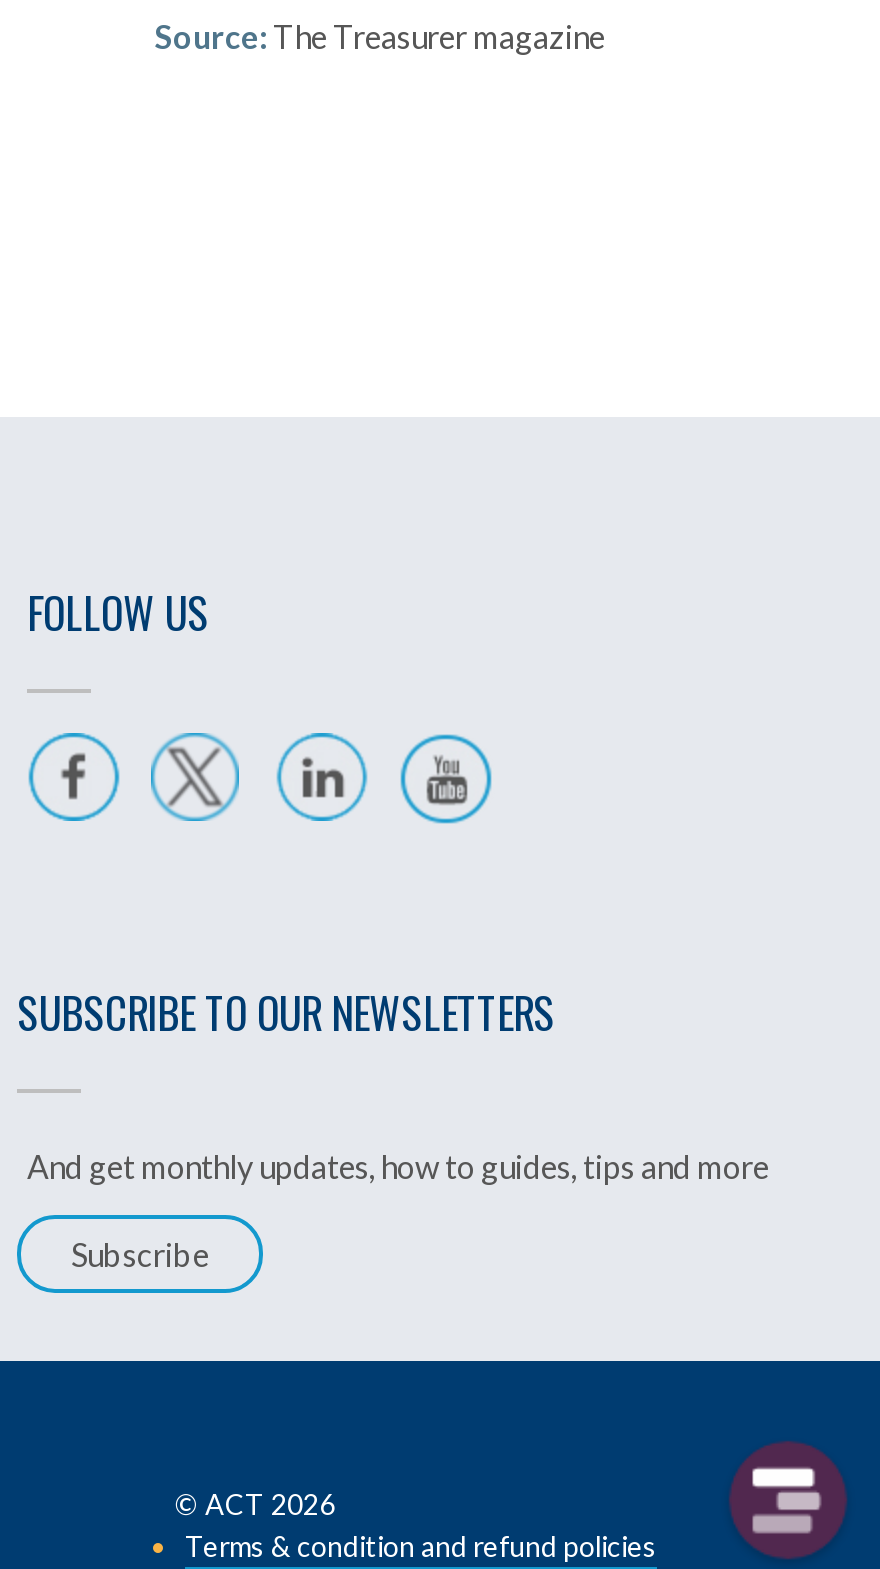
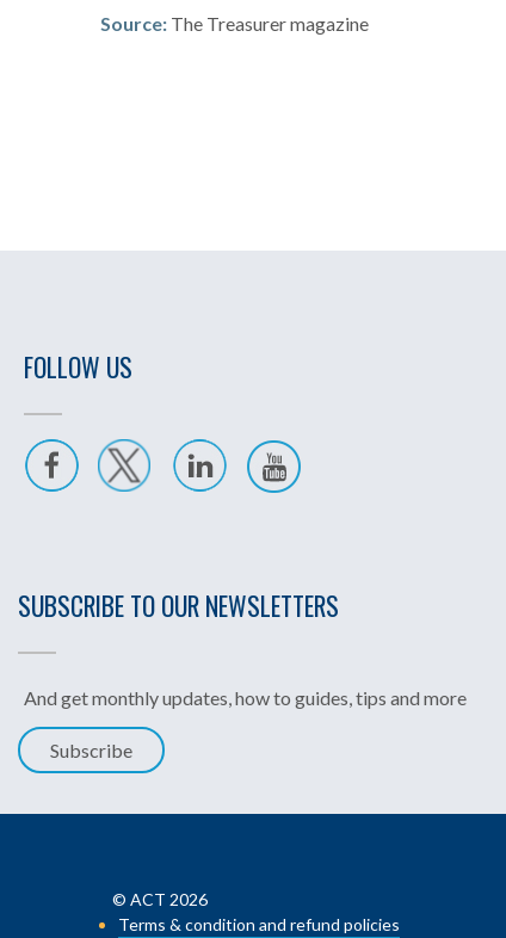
[729,1441,847,1559] [image] -> none

